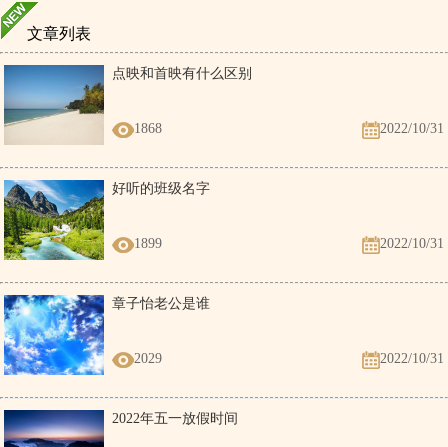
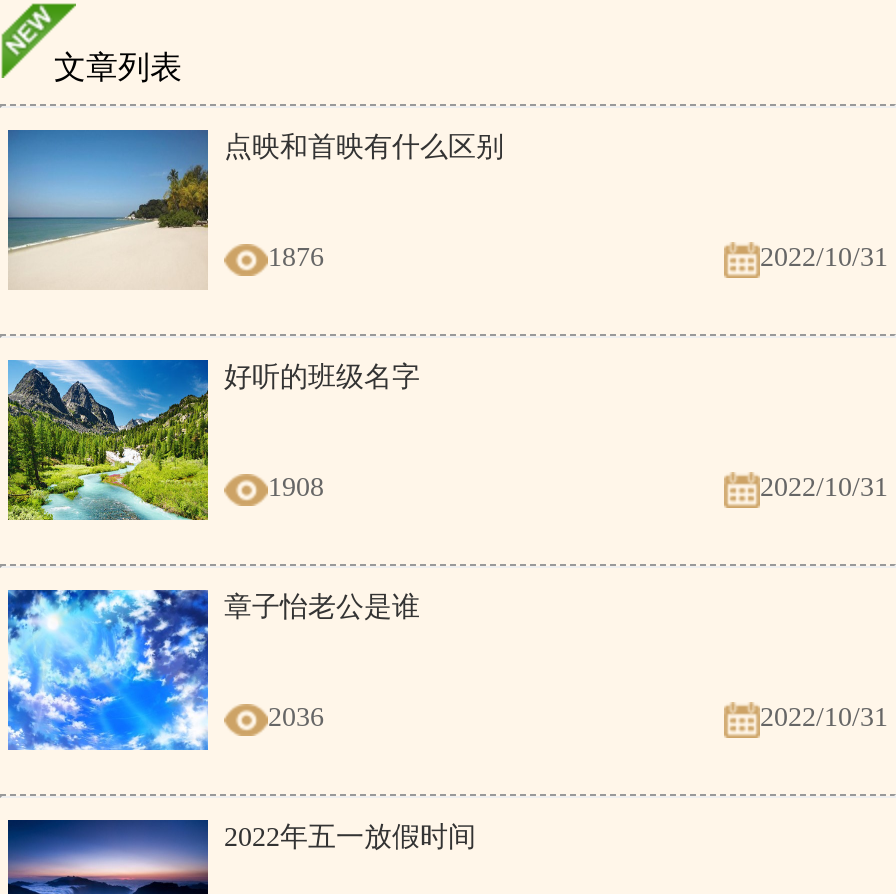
[134,121,162,136] 1868 -> [268,242,324,272] 1876
[134,236,162,251] 1899 -> [268,472,324,502] 1908
[134,351,162,366] 2029 -> [268,702,324,732] 2036

